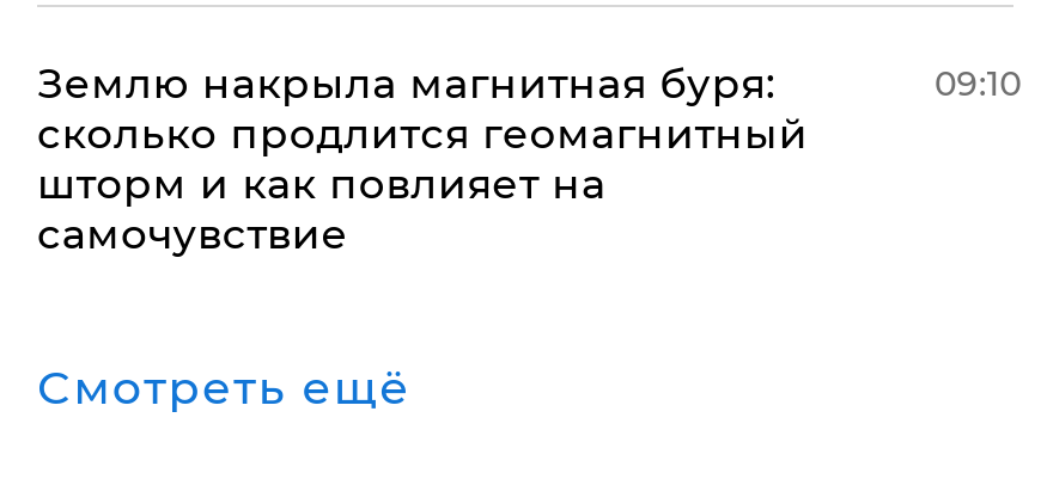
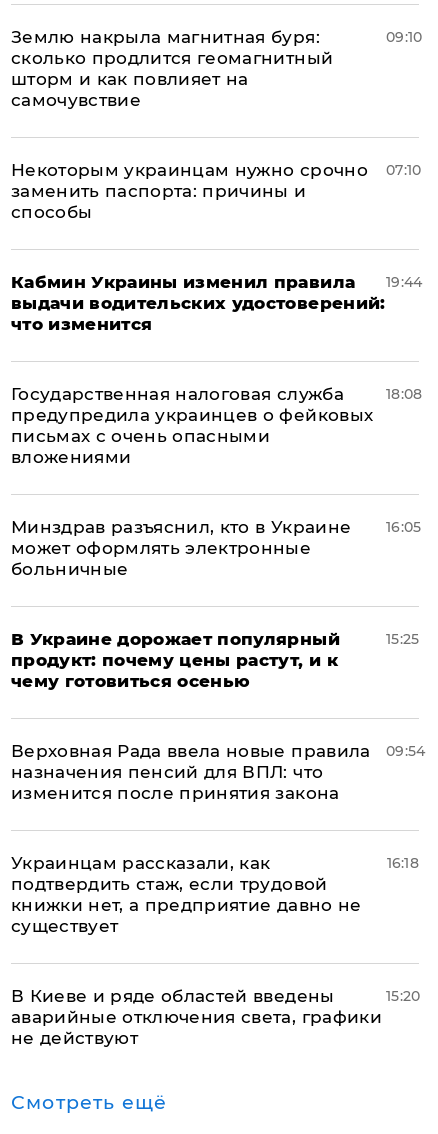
none -> [11,160,368,222] Некоторым украинцам нужно срочно | заменить паспорта: причины и | способы
none -> [11,272,386,334] Кабмин Украины изменил правила | выдачи водительских удостоверений: | что изменится
none -> [11,384,373,467] Государственная налоговая служба | предупредила украинцев о фейковых | письмах с очень опасными | вложениями
none -> [11,517,351,579] Минздрав разъяснил, кто в Украине | может оформлять электронные | больничные
none -> [11,629,340,691] В Украине дорожает популярный | продукт: почему цены растут, и к | чему готовиться осенью
none -> [11,741,371,803] Верховная Рада ввела новые правила | назначения пенсий для ВПЛ: что | изменится после принятия закона
none -> [11,853,362,936] Украинцам рассказали, как | подтвердить стаж, если трудовой | книжки нет, а предприятие давно не | существует
none -> [11,986,382,1048] В Киеве и ряде областей введены | аварийные отключения света, графики | не действуют
none -> [386,161,421,179] 07:10
none -> [386,273,422,291] 19:44
none -> [386,385,422,403] 18:08
none -> [386,518,421,536] 16:05
none -> [386,630,419,648] 15:25
none -> [386,742,425,760] 09:54
none -> [386,987,420,1005] 15:20
none -> [387,854,419,872] 16:18

